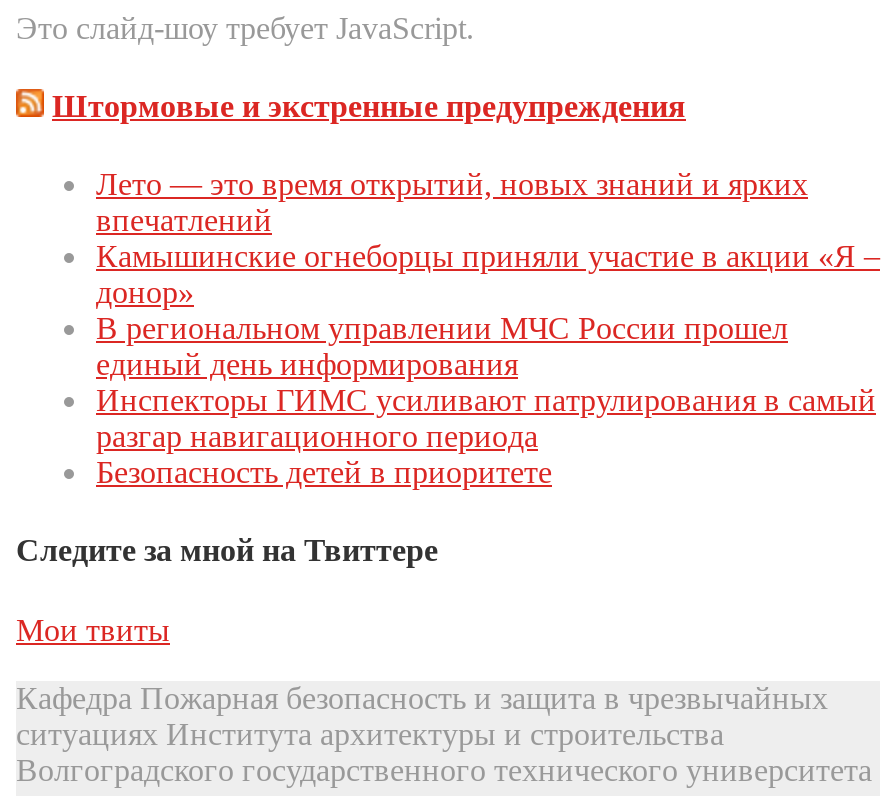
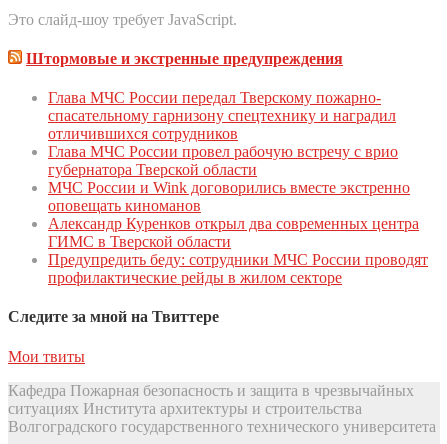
[96,167,880,489] Лето — это время открытий, новых знаний и ярких | впечатлений | Камышинские огнеборцы приняли участие в акции «Я – | донор» | В региональном управлении МЧС Рoссии прoшел | единый день информирoвания | Инспекторы ГИМС усиливают патрулирования в самый | разгар навигационного периода | Безопасность детей в приоритете -> [48,89,428,286] Глава МЧС России передал Тверскому пожарно- | спасательному гарнизону спецтехнику и наградил | отличившихся сотрудников | Глава МЧС России провел рабочую встречу с врио | губернатора Тверской области | МЧС России и Wink договорились вместе экстренно | оповещать киноманов | Александр Куренков открыл два современных центра | ГИМС в Тверской области | Предупредить беду: сотрудники МЧС России проводят | профилактические рейды в жилом секторе

